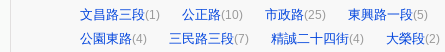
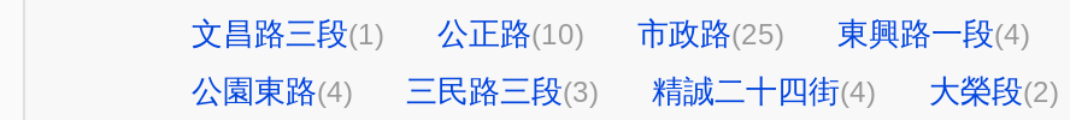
[80,7,428,22] 文昌路三段(1) 公正路(10) 市政路(25) 東興路一段(5) -> [192,16,1030,52] 文昌路三段(1) 公正路(10) 市政路(25) 東興路一段(4)
[80,31,440,46] 公園東路(4) 三民路三段(7) 精誠二十四街(4) 大榮段(2) -> [192,73,1059,109] 公園東路(4) 三民路三段(3) 精誠二十四街(4) 大榮段(2)

